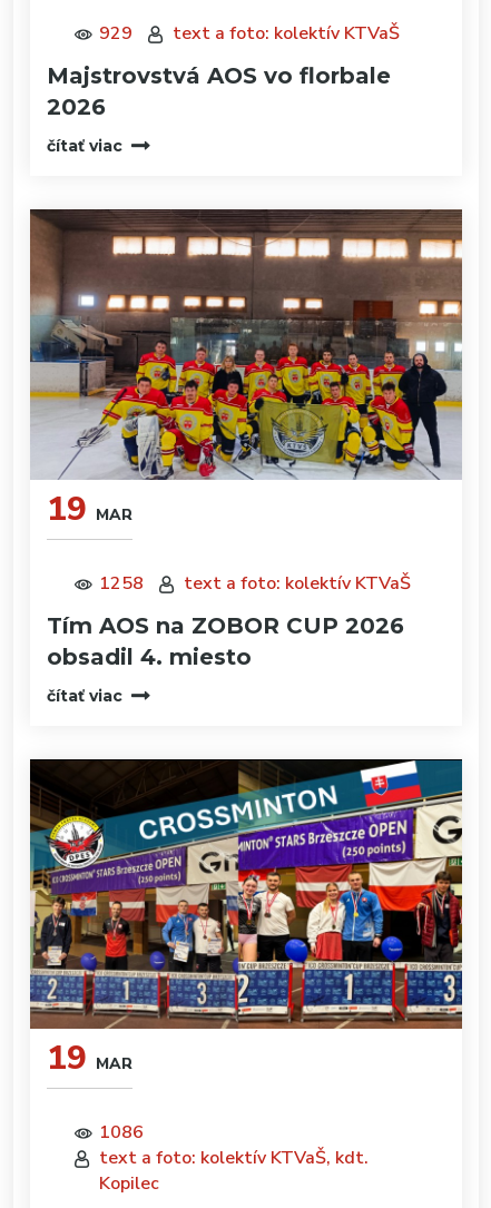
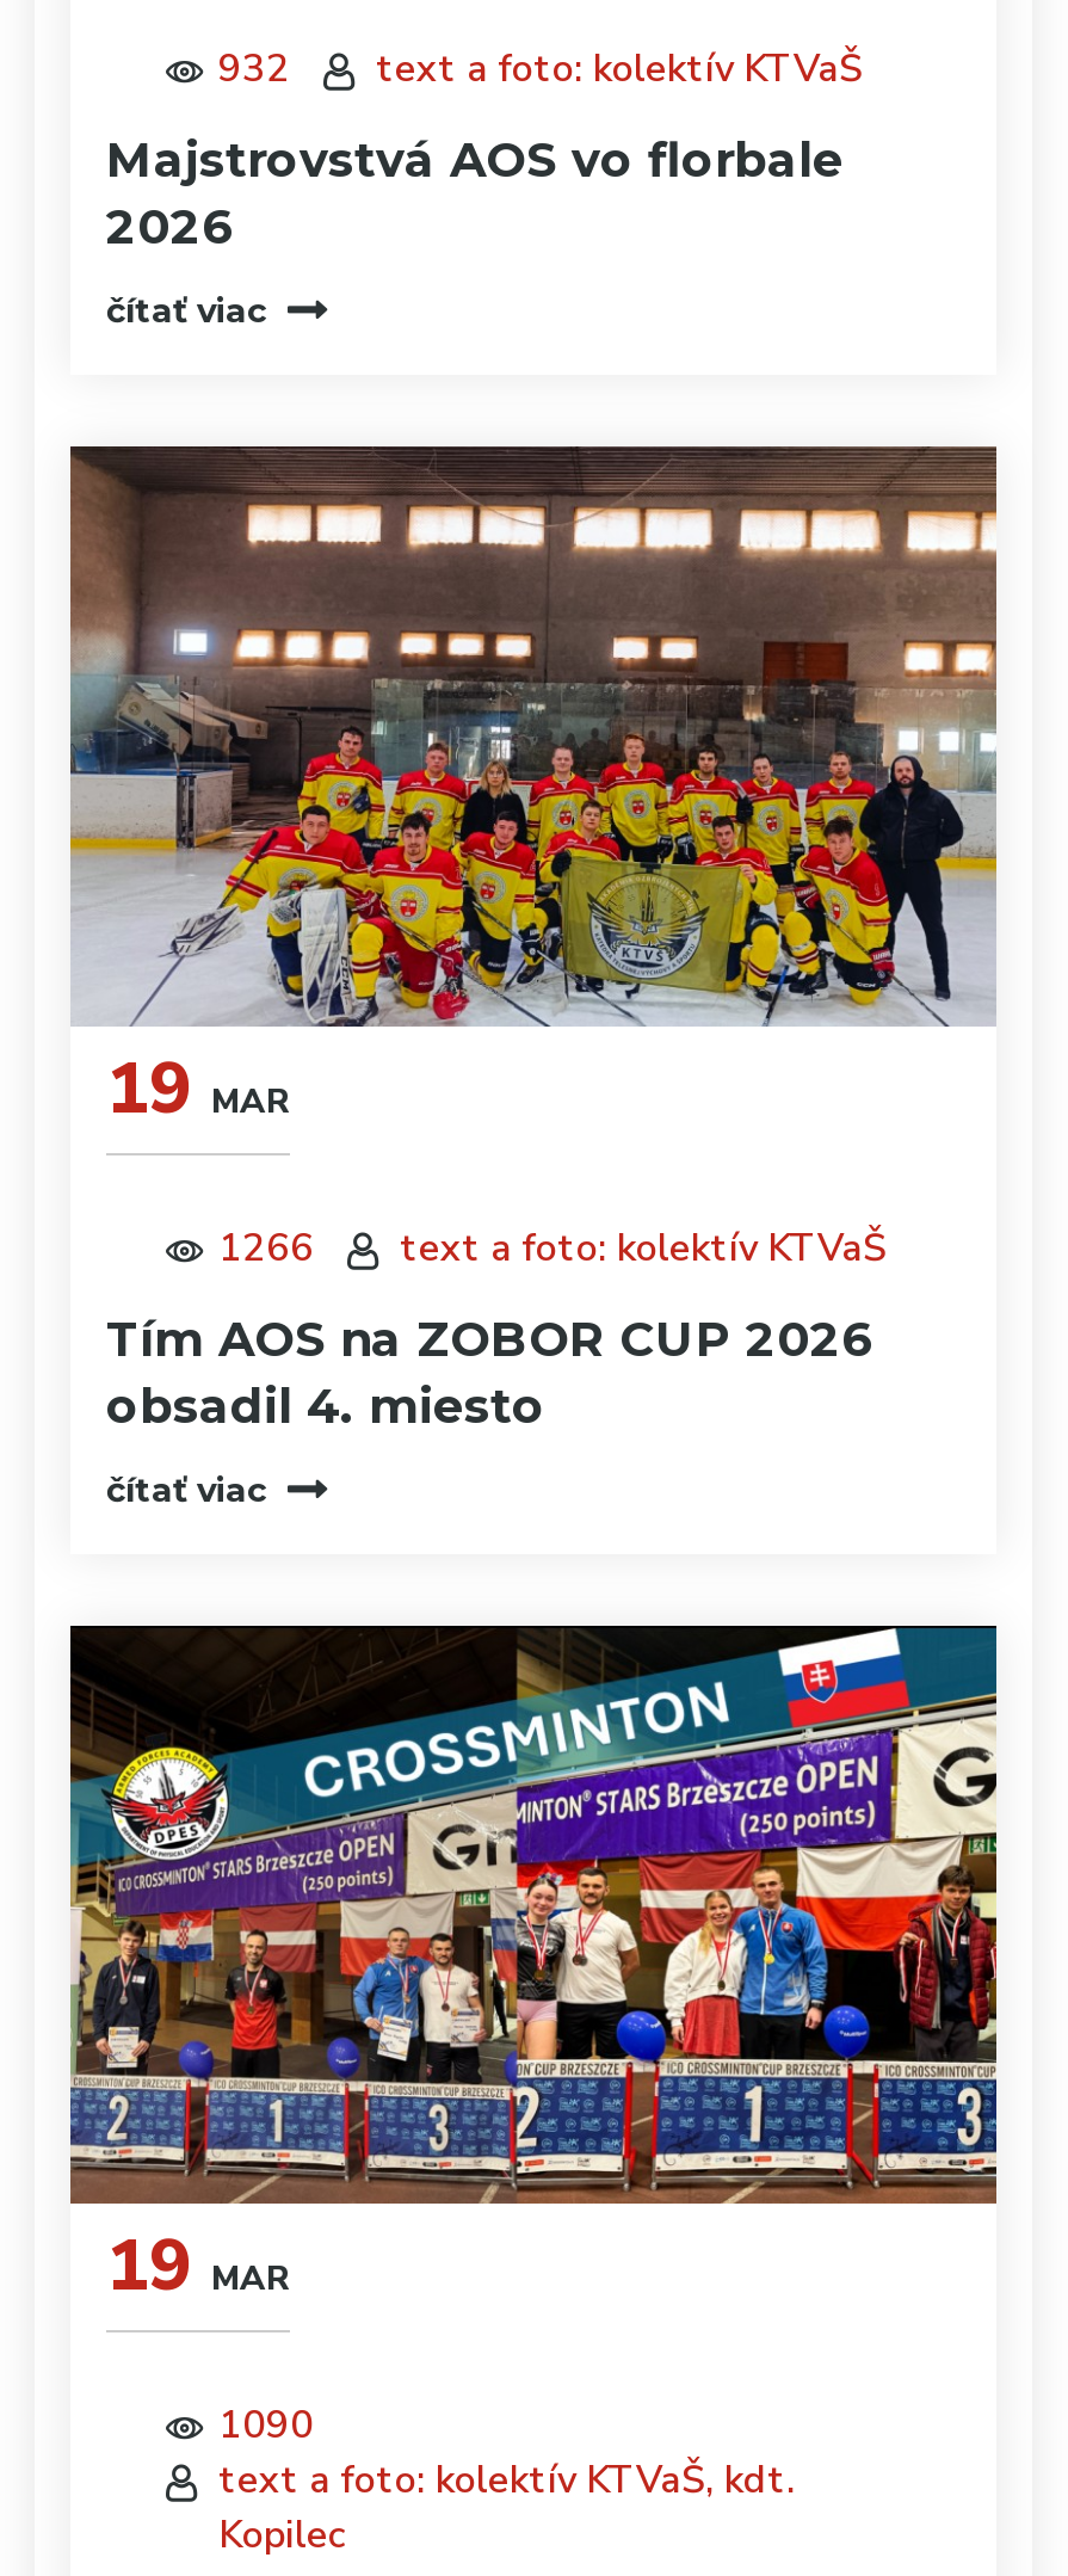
[99,21,400,46] 929 text a foto: kolektív KTVaŠ -> [218,43,863,95] 932 text a foto: kolektív KTVaŠ
[99,571,411,595] 1258 text a foto: kolektív KTVaŠ -> [218,1221,887,1274] 1266 text a foto: kolektív KTVaŠ
[99,1120,144,1145] 1086 -> [218,2399,314,2452] 1090

